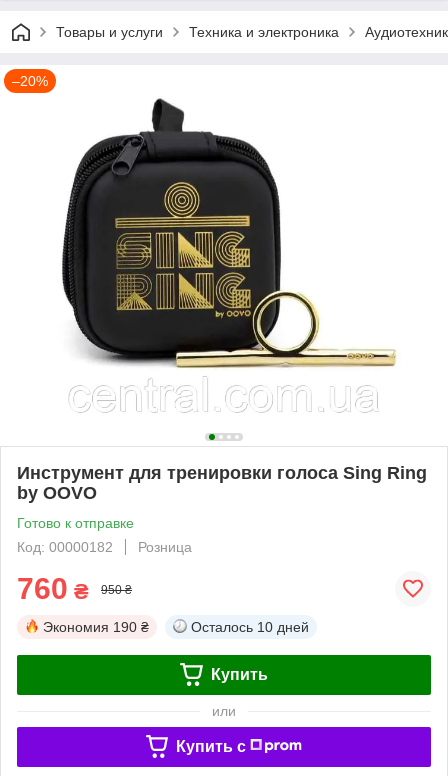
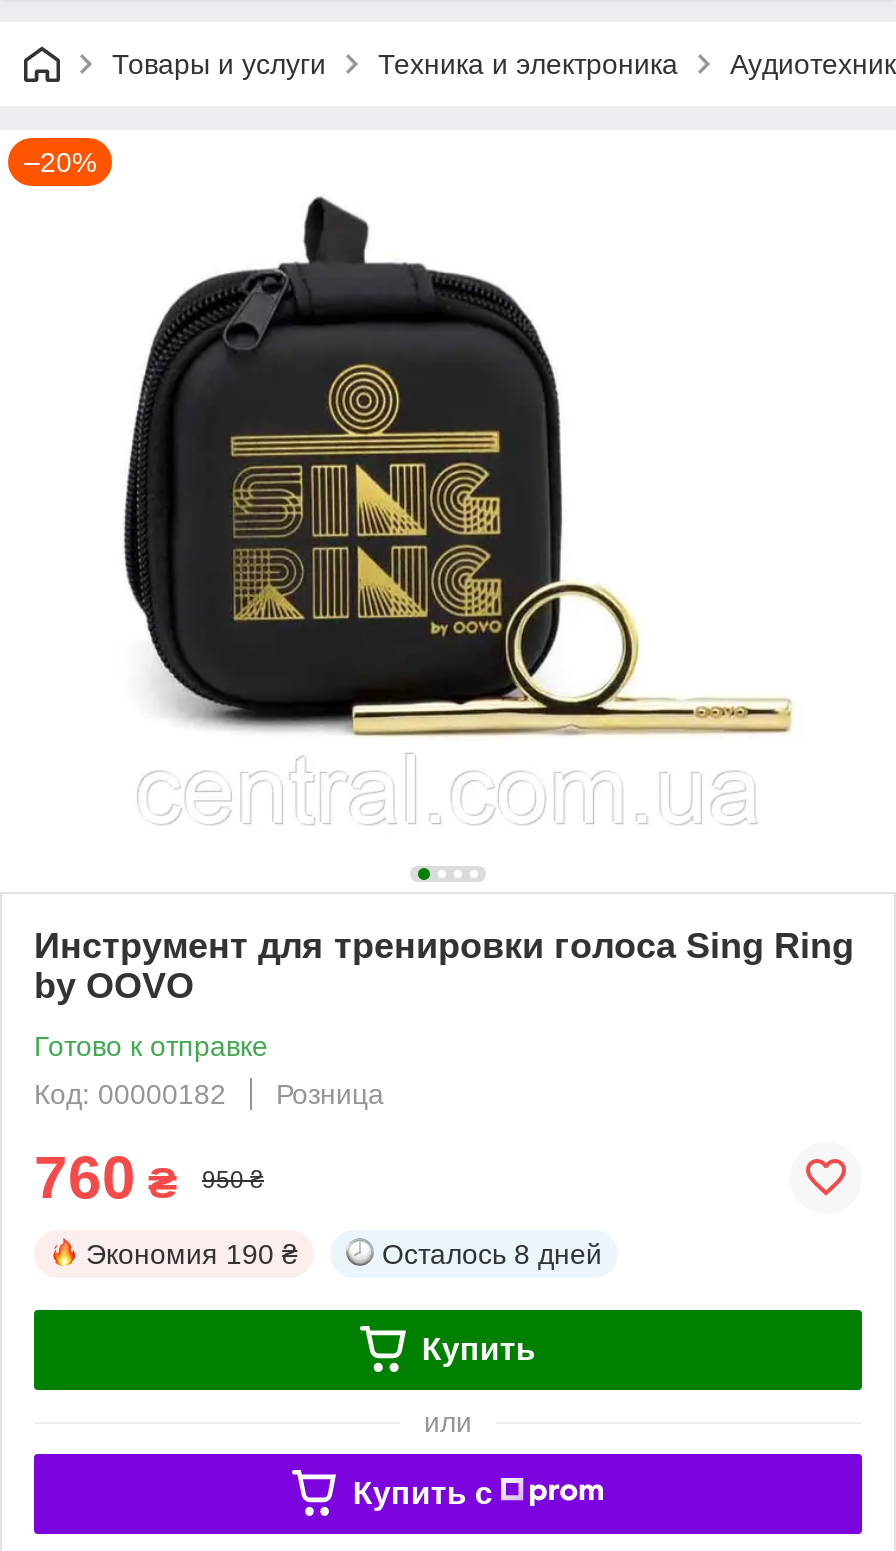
[191,619,309,635] Осталось 10 дней -> [382,1238,602,1270] Осталось 8 дней

